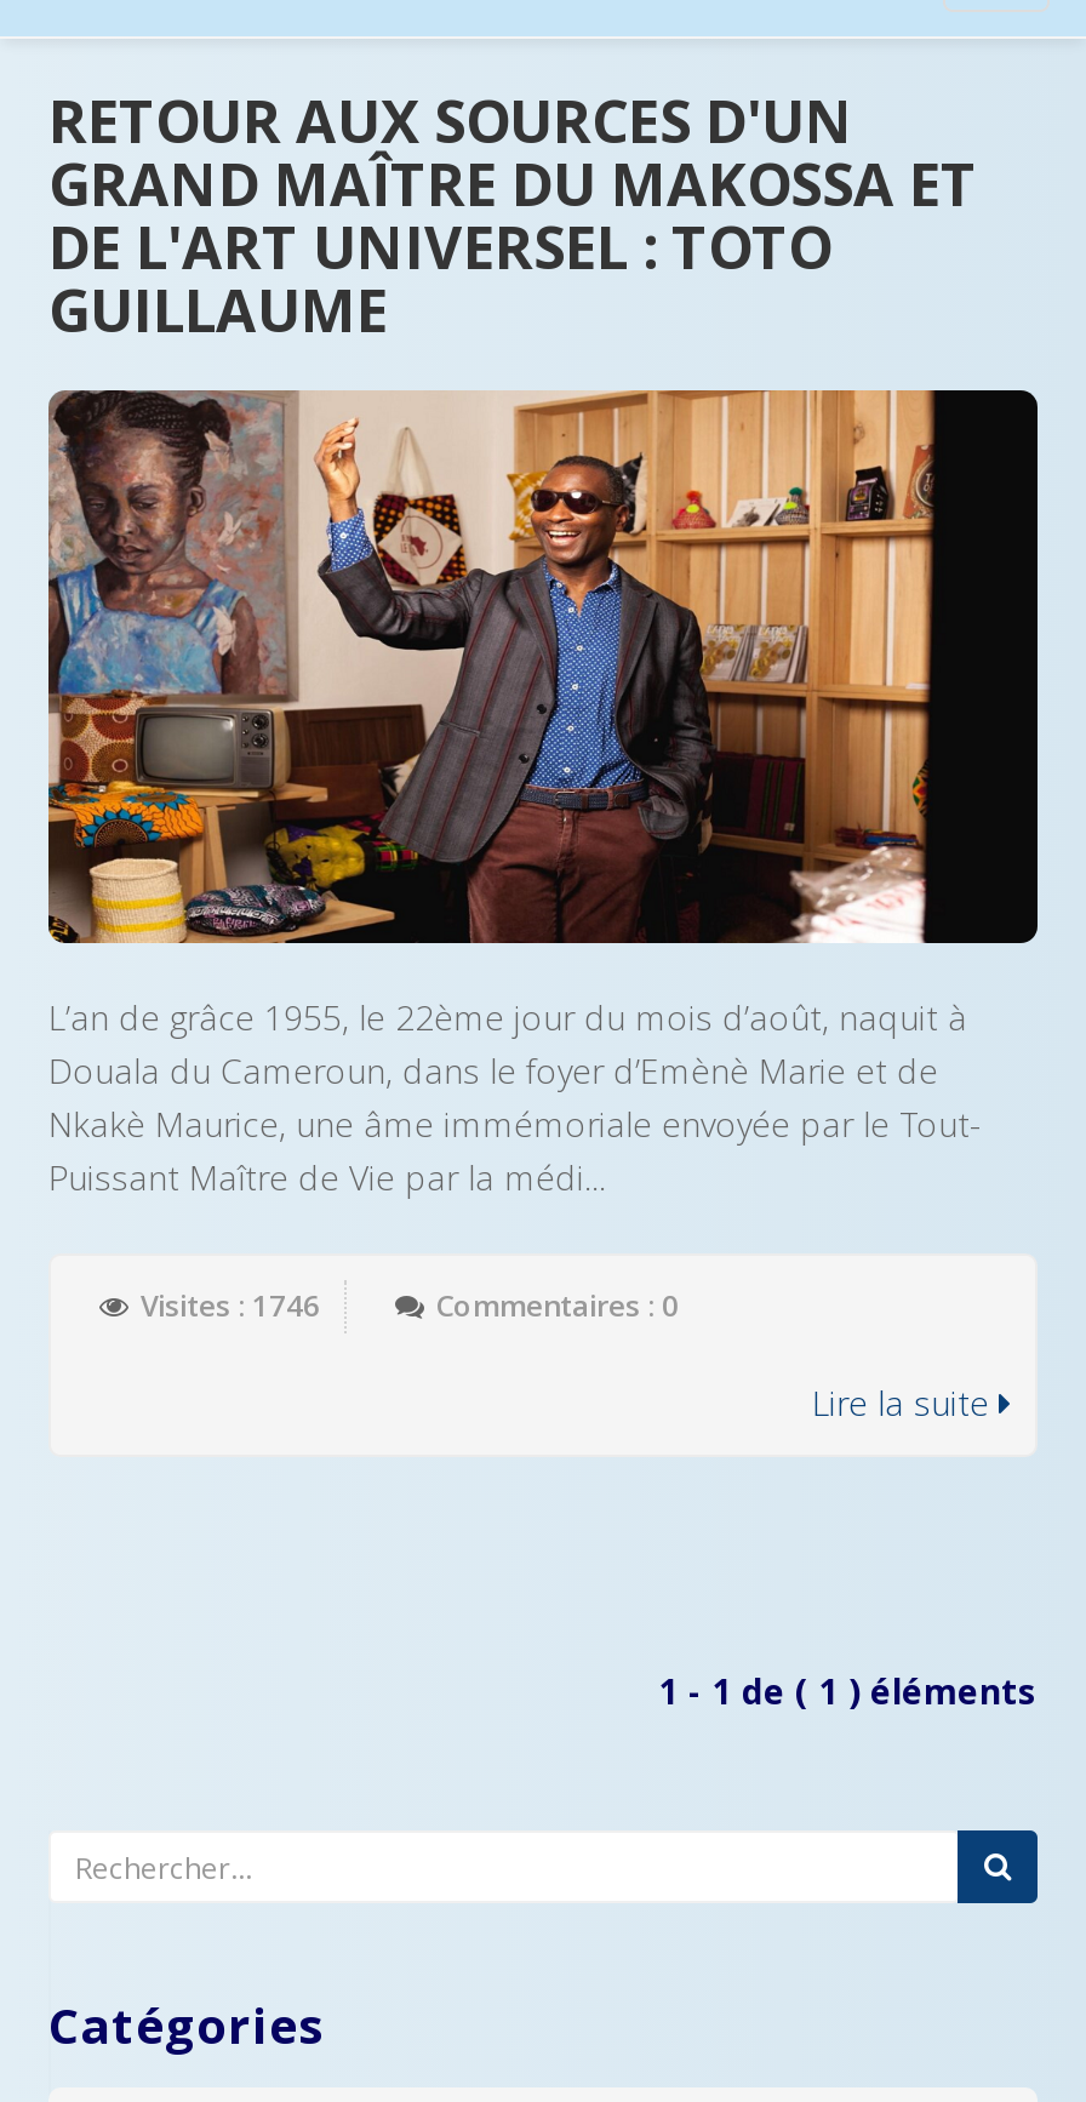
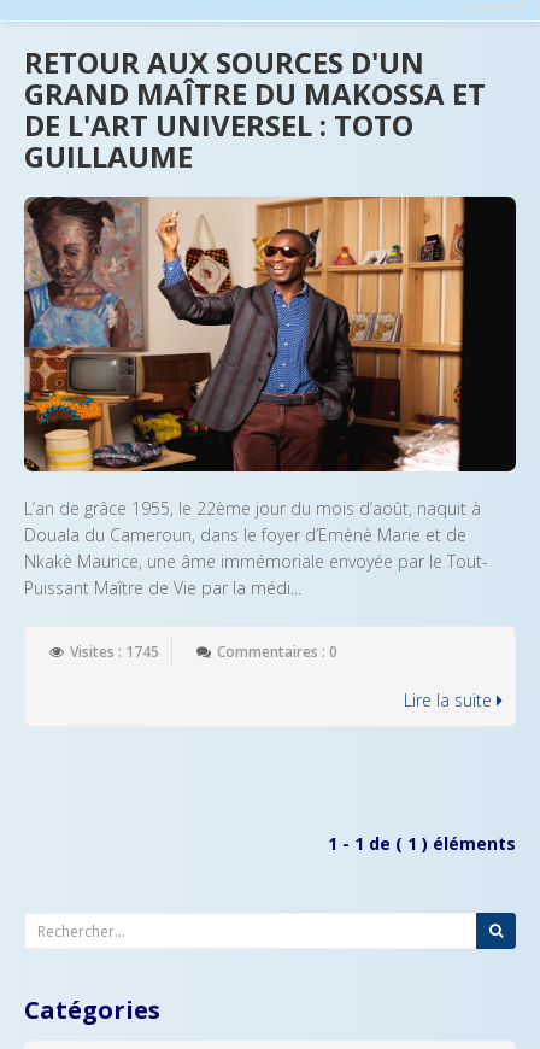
[141,1285,320,1327] Visites : 1746 -> [70,642,159,662] Visites : 1745

